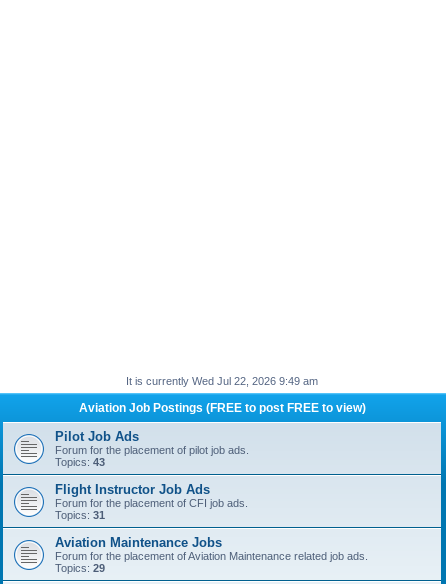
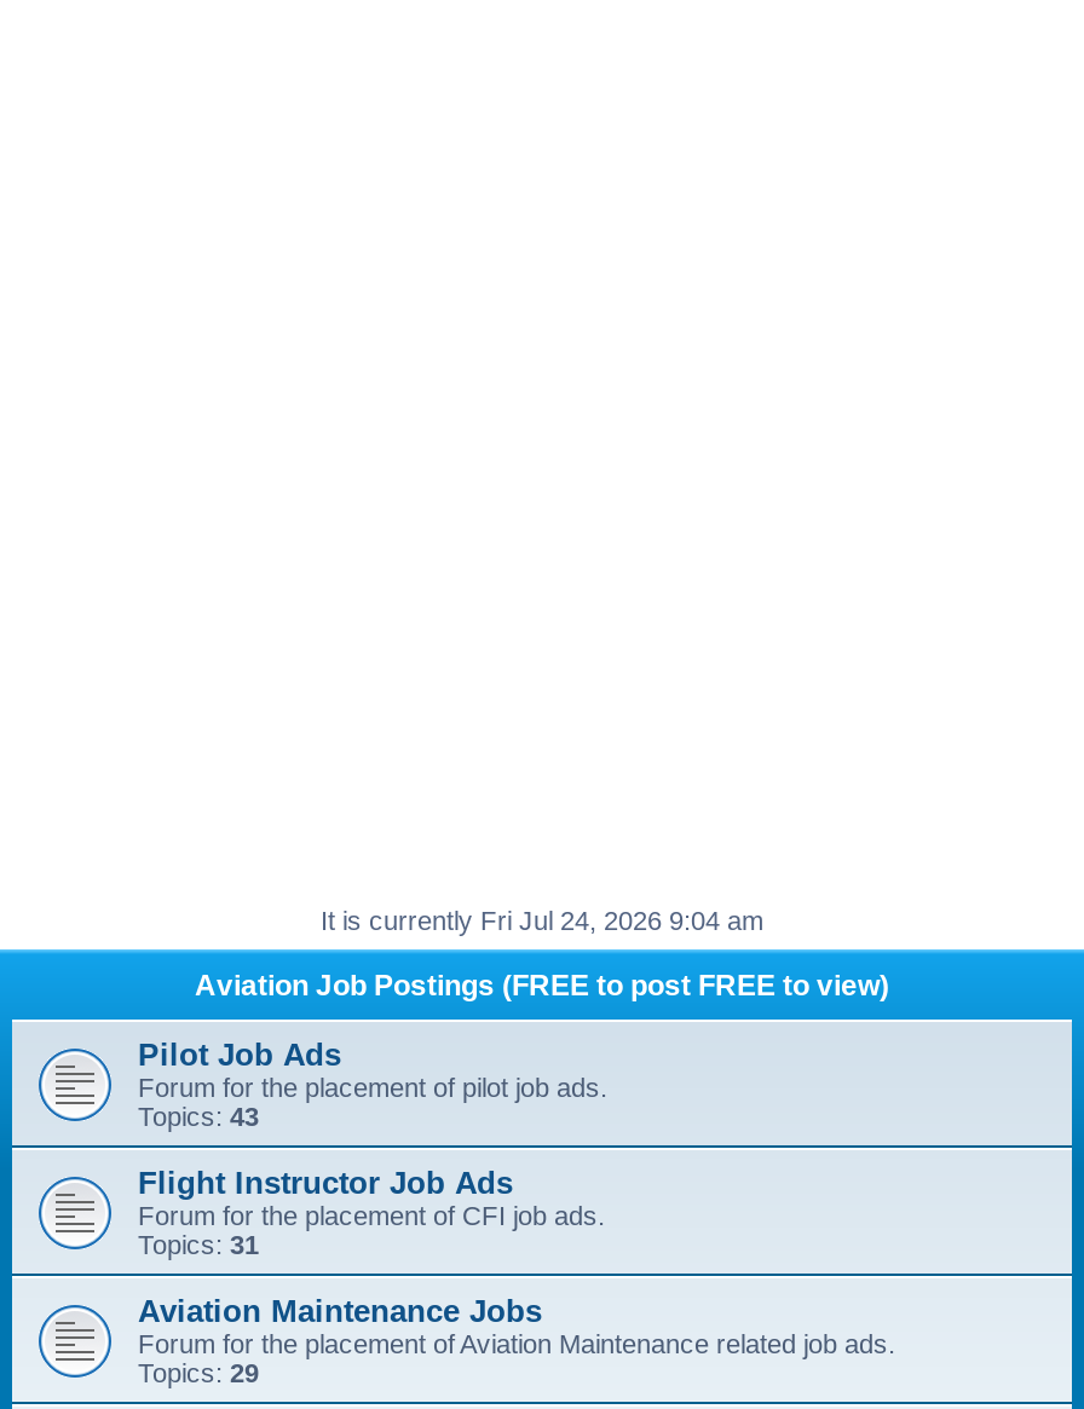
[126,375,318,387] It is currently Wed Jul 22, 2026 9:49 am -> [321,906,763,935] It is currently Fri Jul 24, 2026 9:04 am

